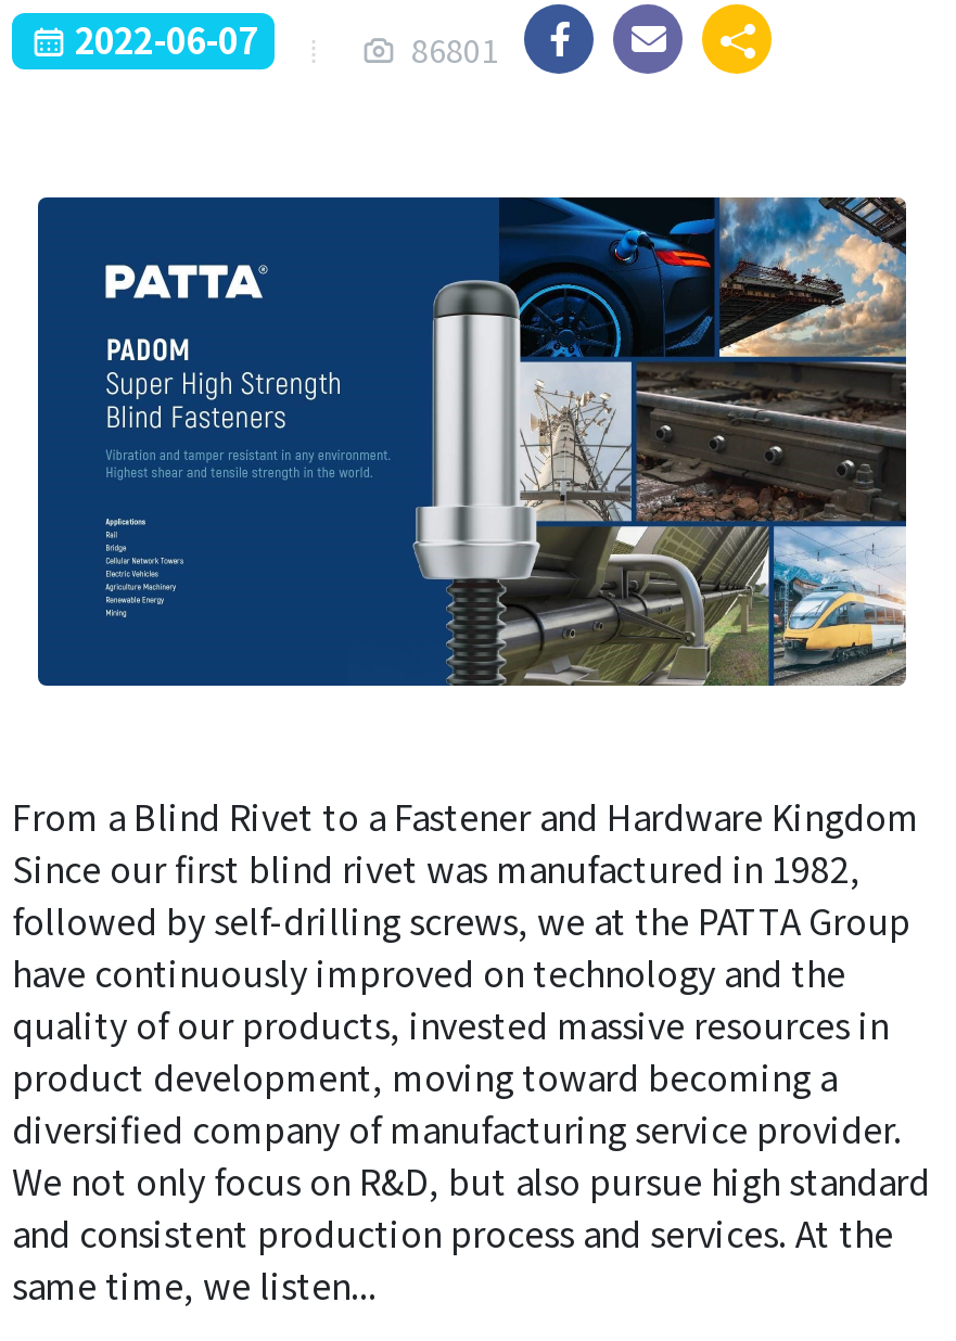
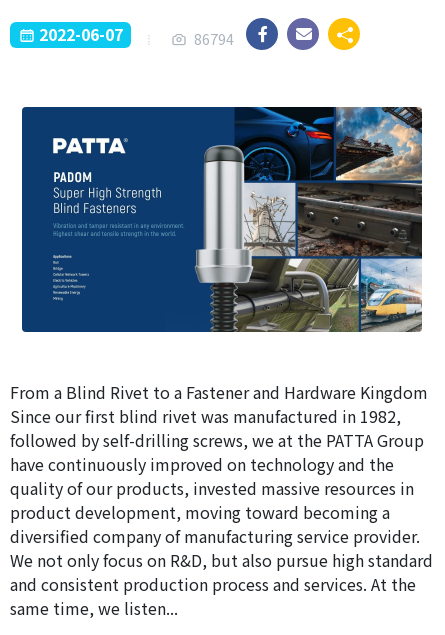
[405,25,498,71] 86801 -> [191,27,234,48] 86794

